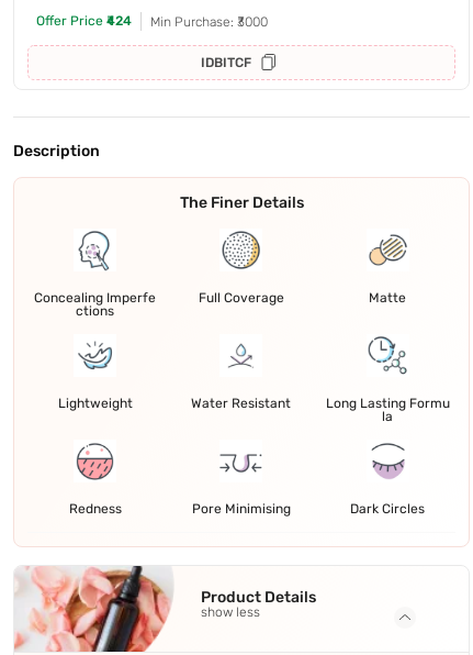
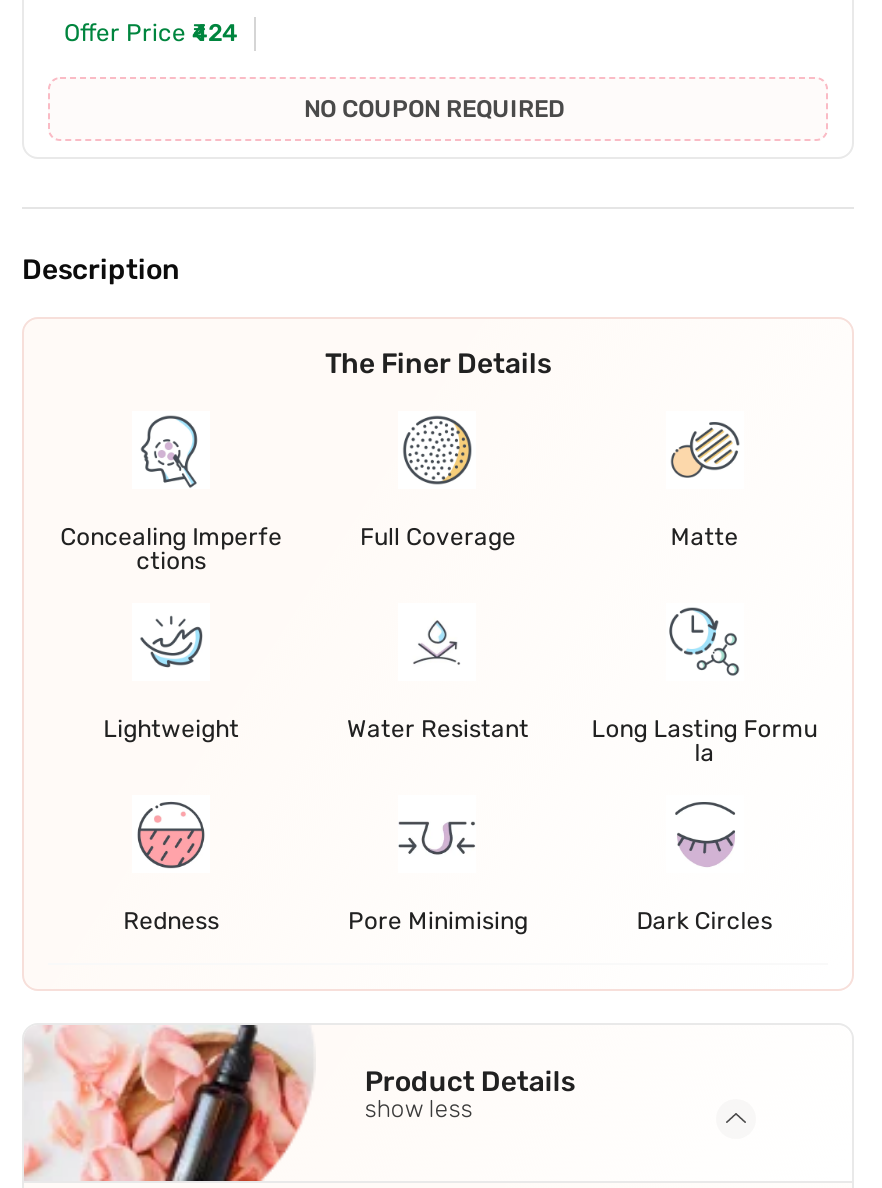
[150,14,268,71] Min Purchase: ₹3000 | IDBITCF -> [304,96,564,124] NO COUPON REQUIRED

